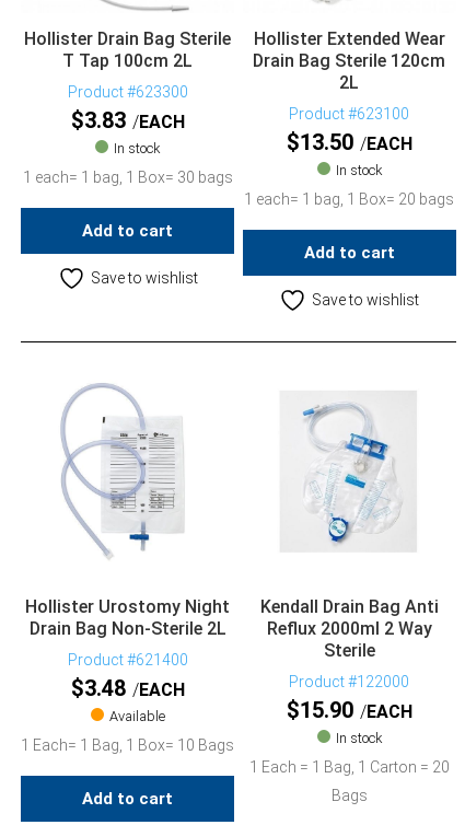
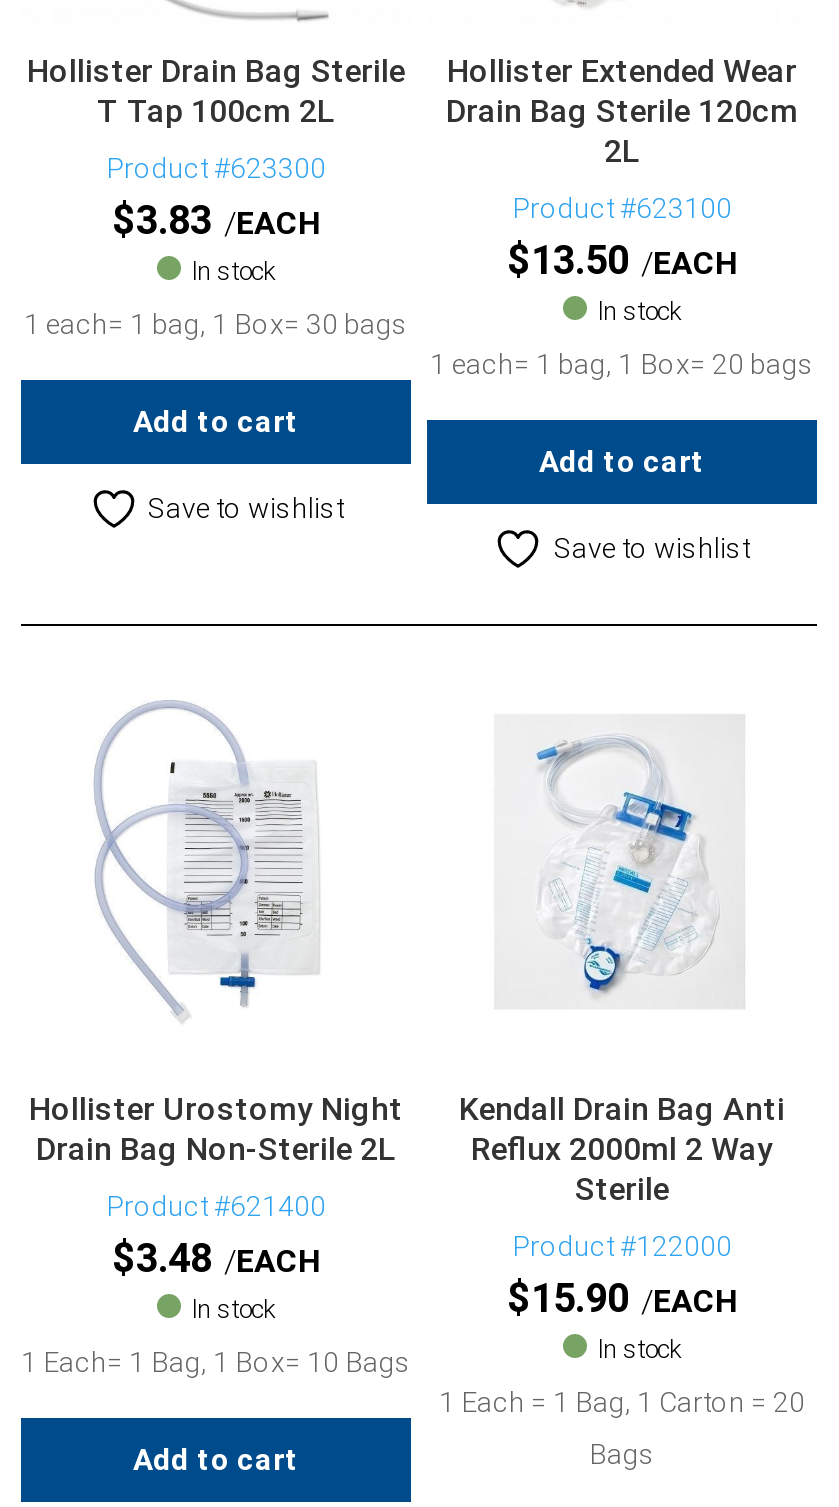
[109,708,165,725] Available -> [191,1294,275,1324] In stock

